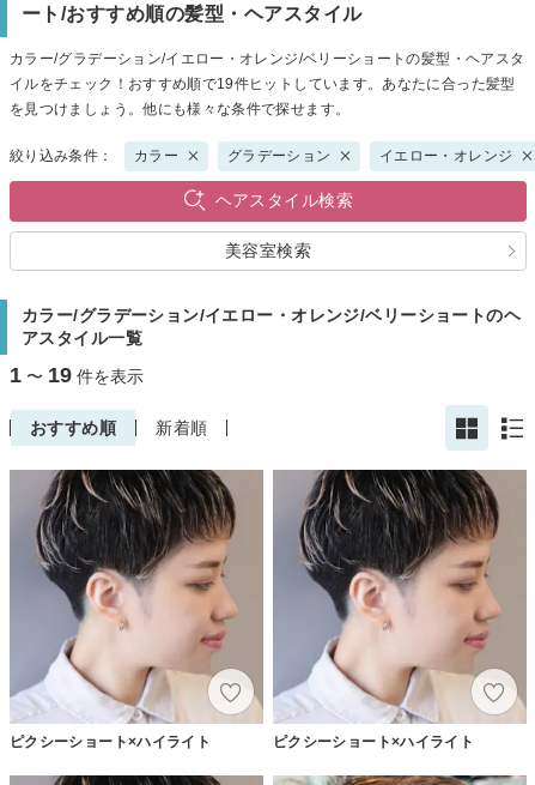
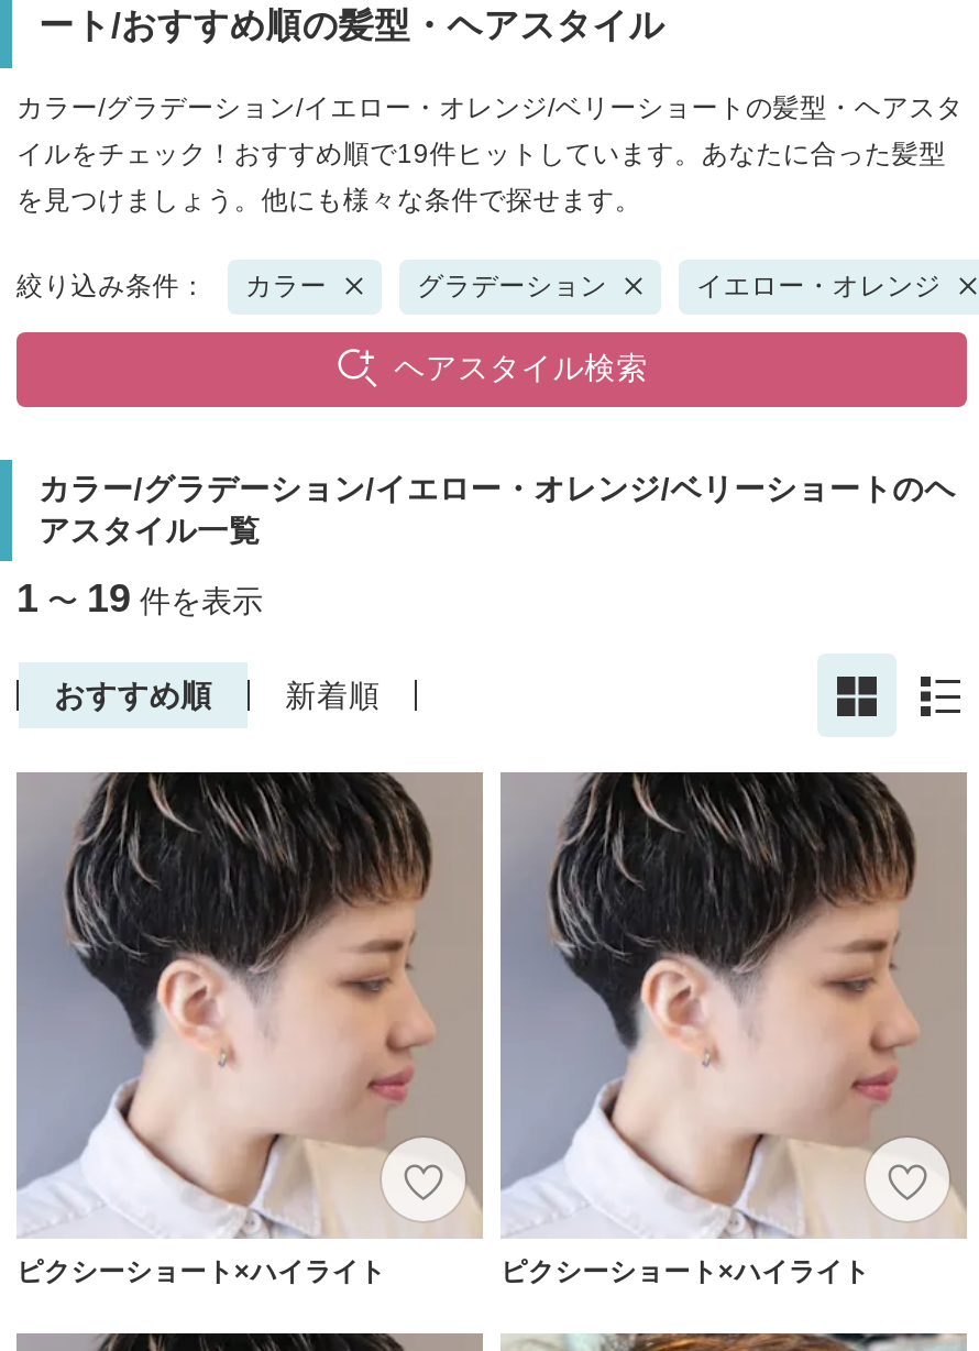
[225,241,311,260] 美容室検索 -> none

